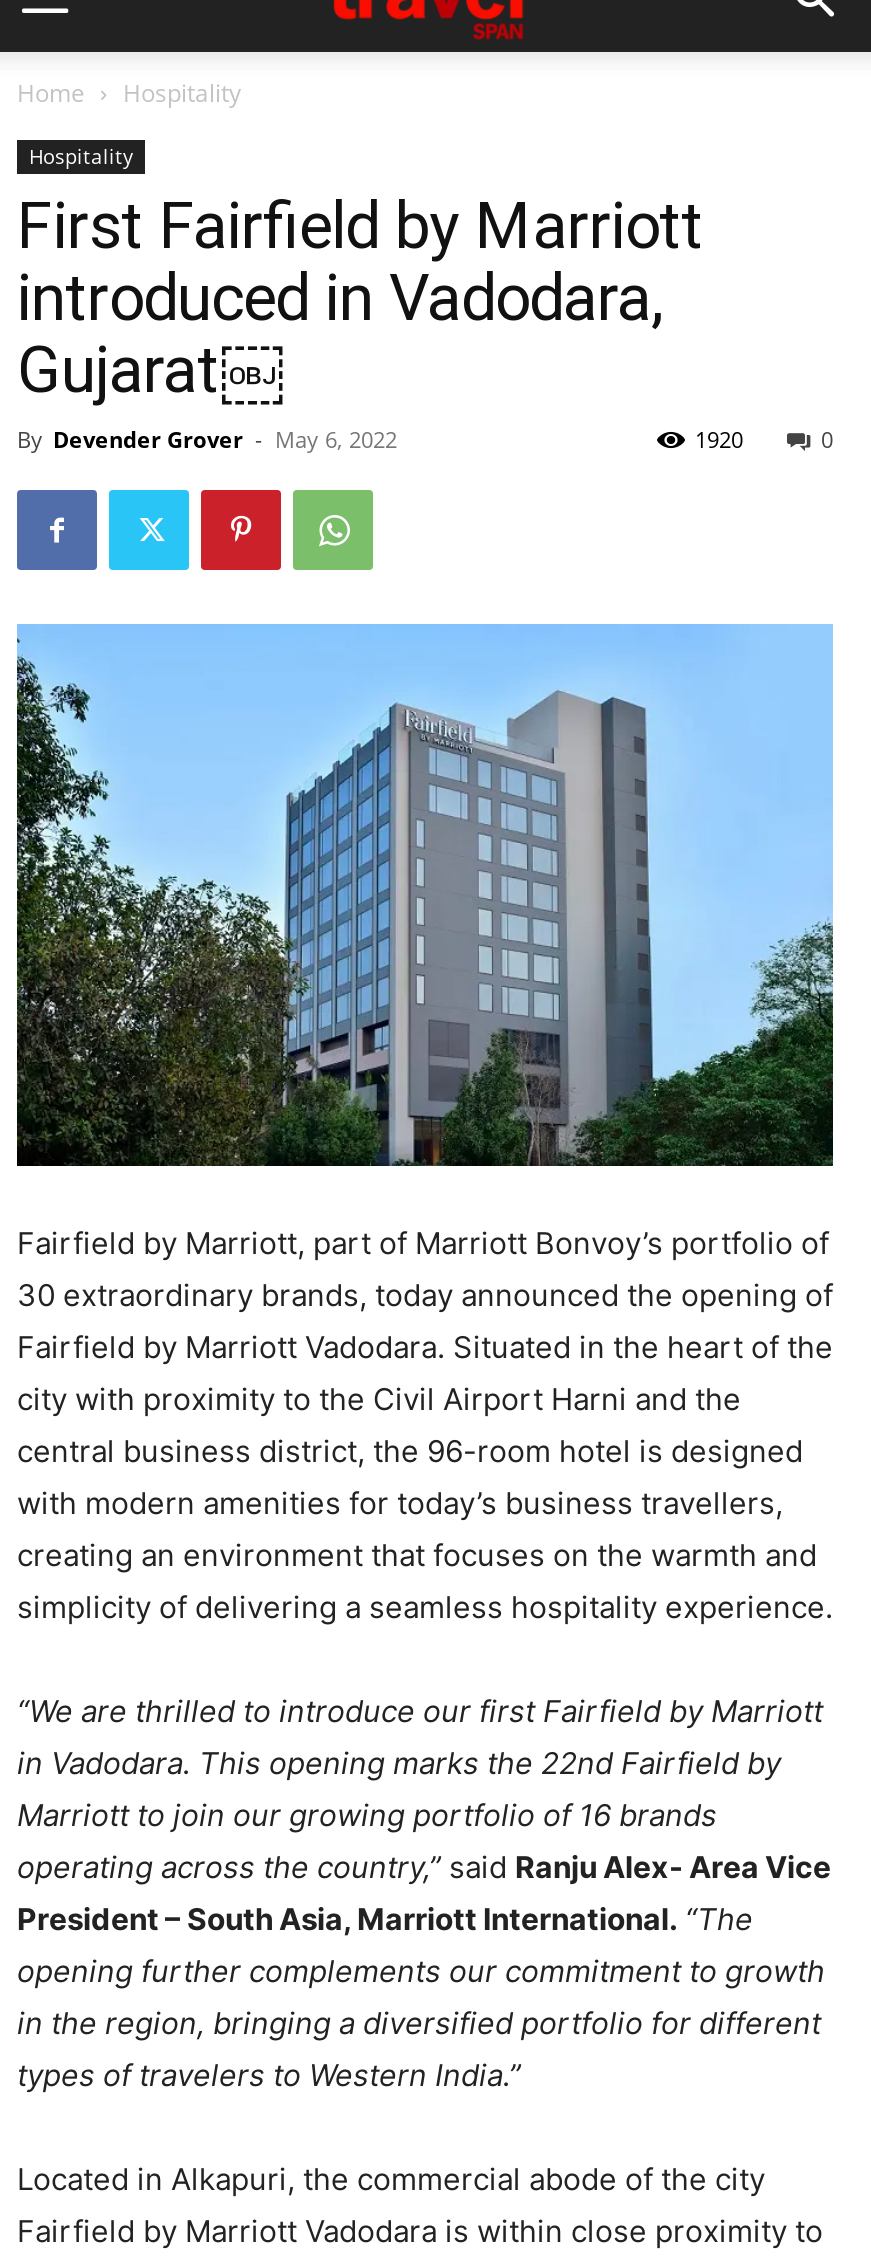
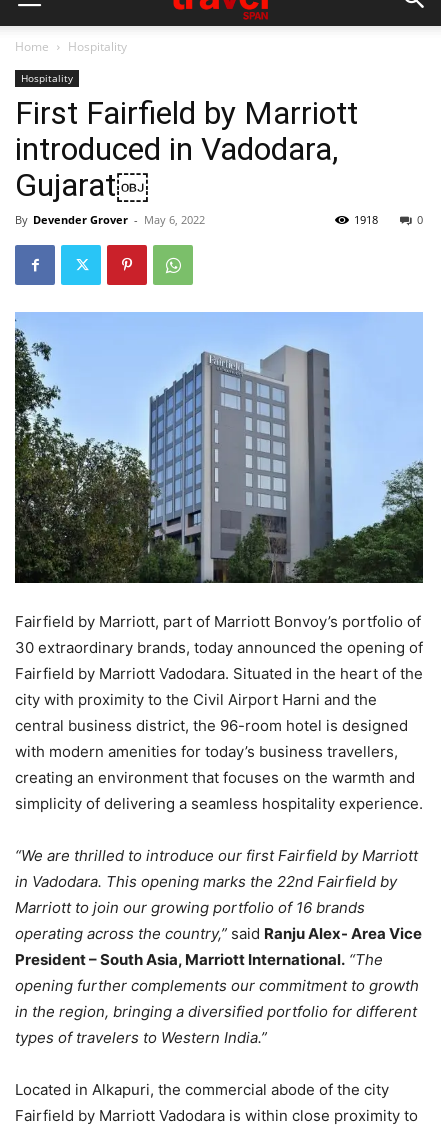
[695,424,743,454] 1920 -> [354,212,378,227] 1918

